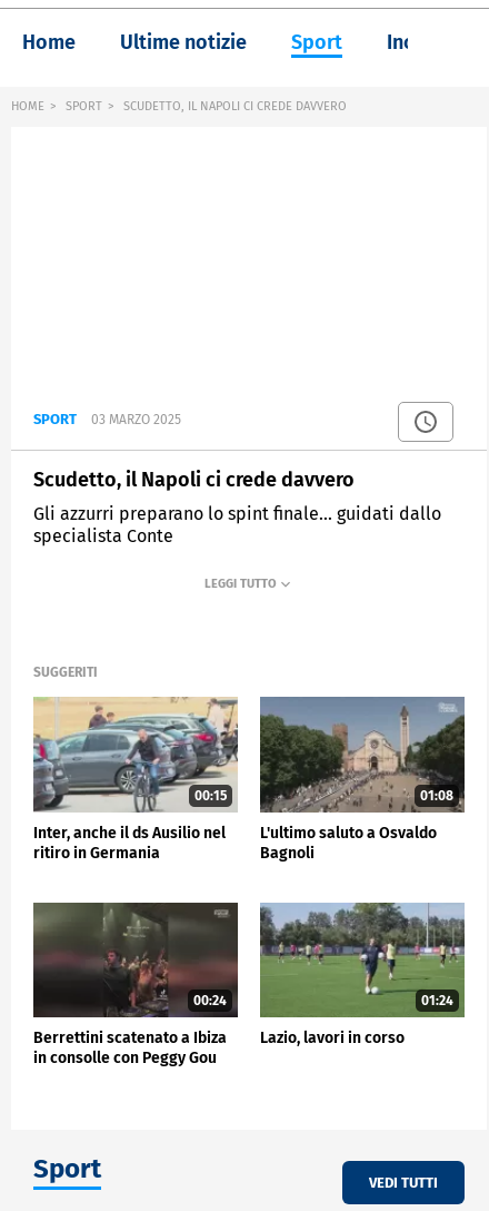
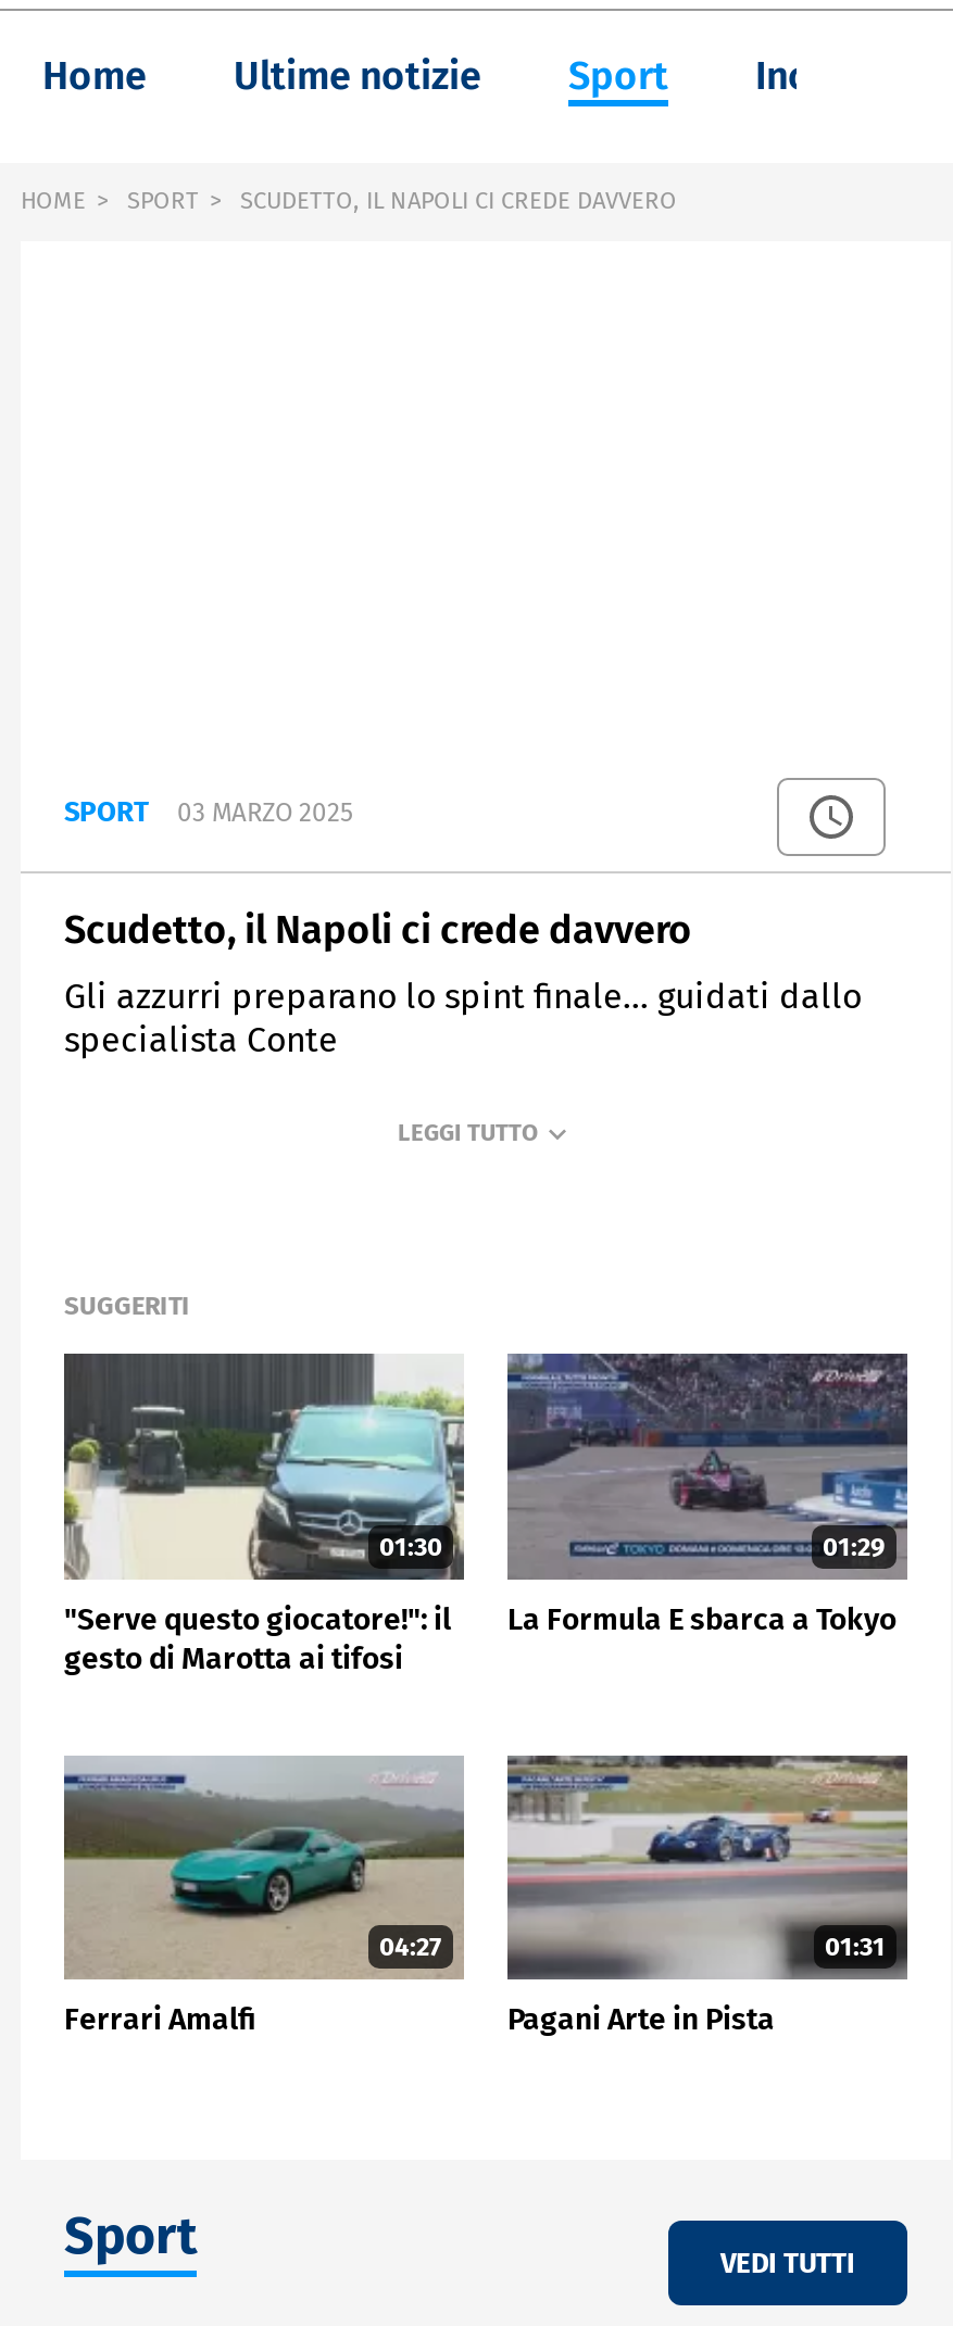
[33,697,238,813] [image] | 00:15 -> [62,1351,464,1562] [image] | 01:30
[260,696,465,811] [image] | 01:08 -> [507,1351,910,1562] [image] | 01:29
[33,823,226,862] Inter, anche il ds Ausilio nel | ritiro in Germania -> [64,1601,451,1677] "Serve questo giocatore!": il | gesto di Marotta ai tifosi
[260,823,437,862] L'ultimo saluto a Osvaldo | Bagnoli -> [507,1601,896,1638] La Formula E sbarca a Tokyo
[33,902,238,1018] [image] | 00:24 -> [64,1756,464,1963] [image] | 04:27
[260,902,465,1017] [image] | 01:24 -> [507,1753,907,1963] [image] | 01:31
[33,1029,227,1068] Berrettini scatenato a Ibiza | in consolle con Peggy Gou -> [64,2002,255,2039] Ferrari Amalfi
[260,1029,405,1048] Lazio, lavori in corso -> [507,2002,775,2039] Pagani Arte in Pista

